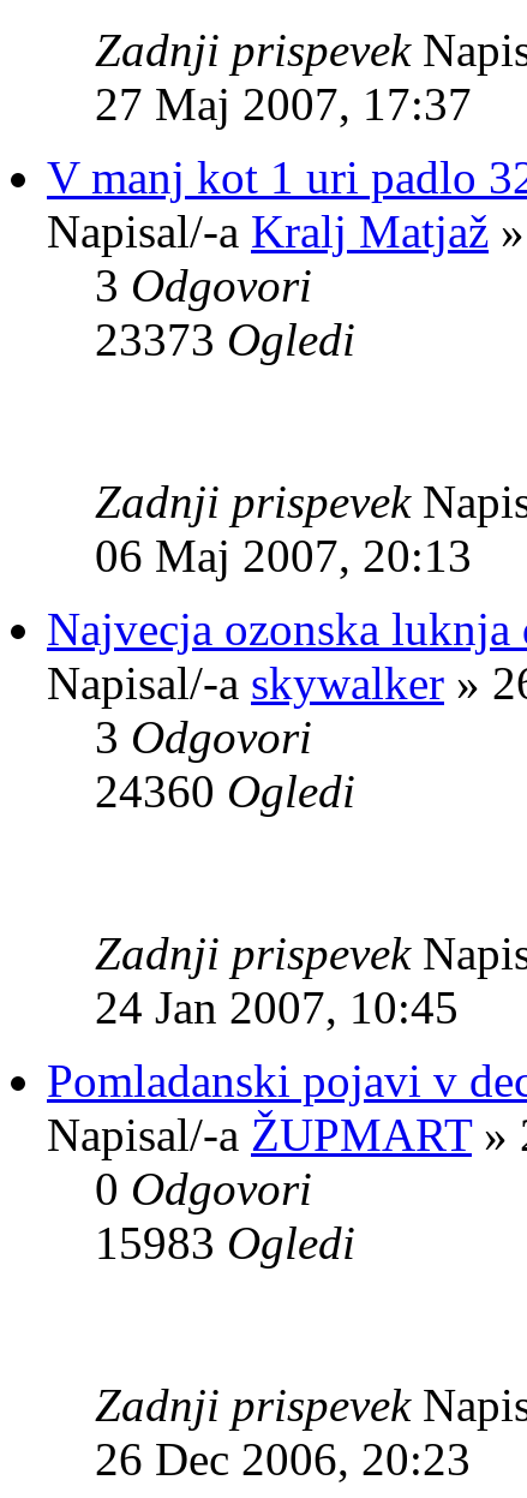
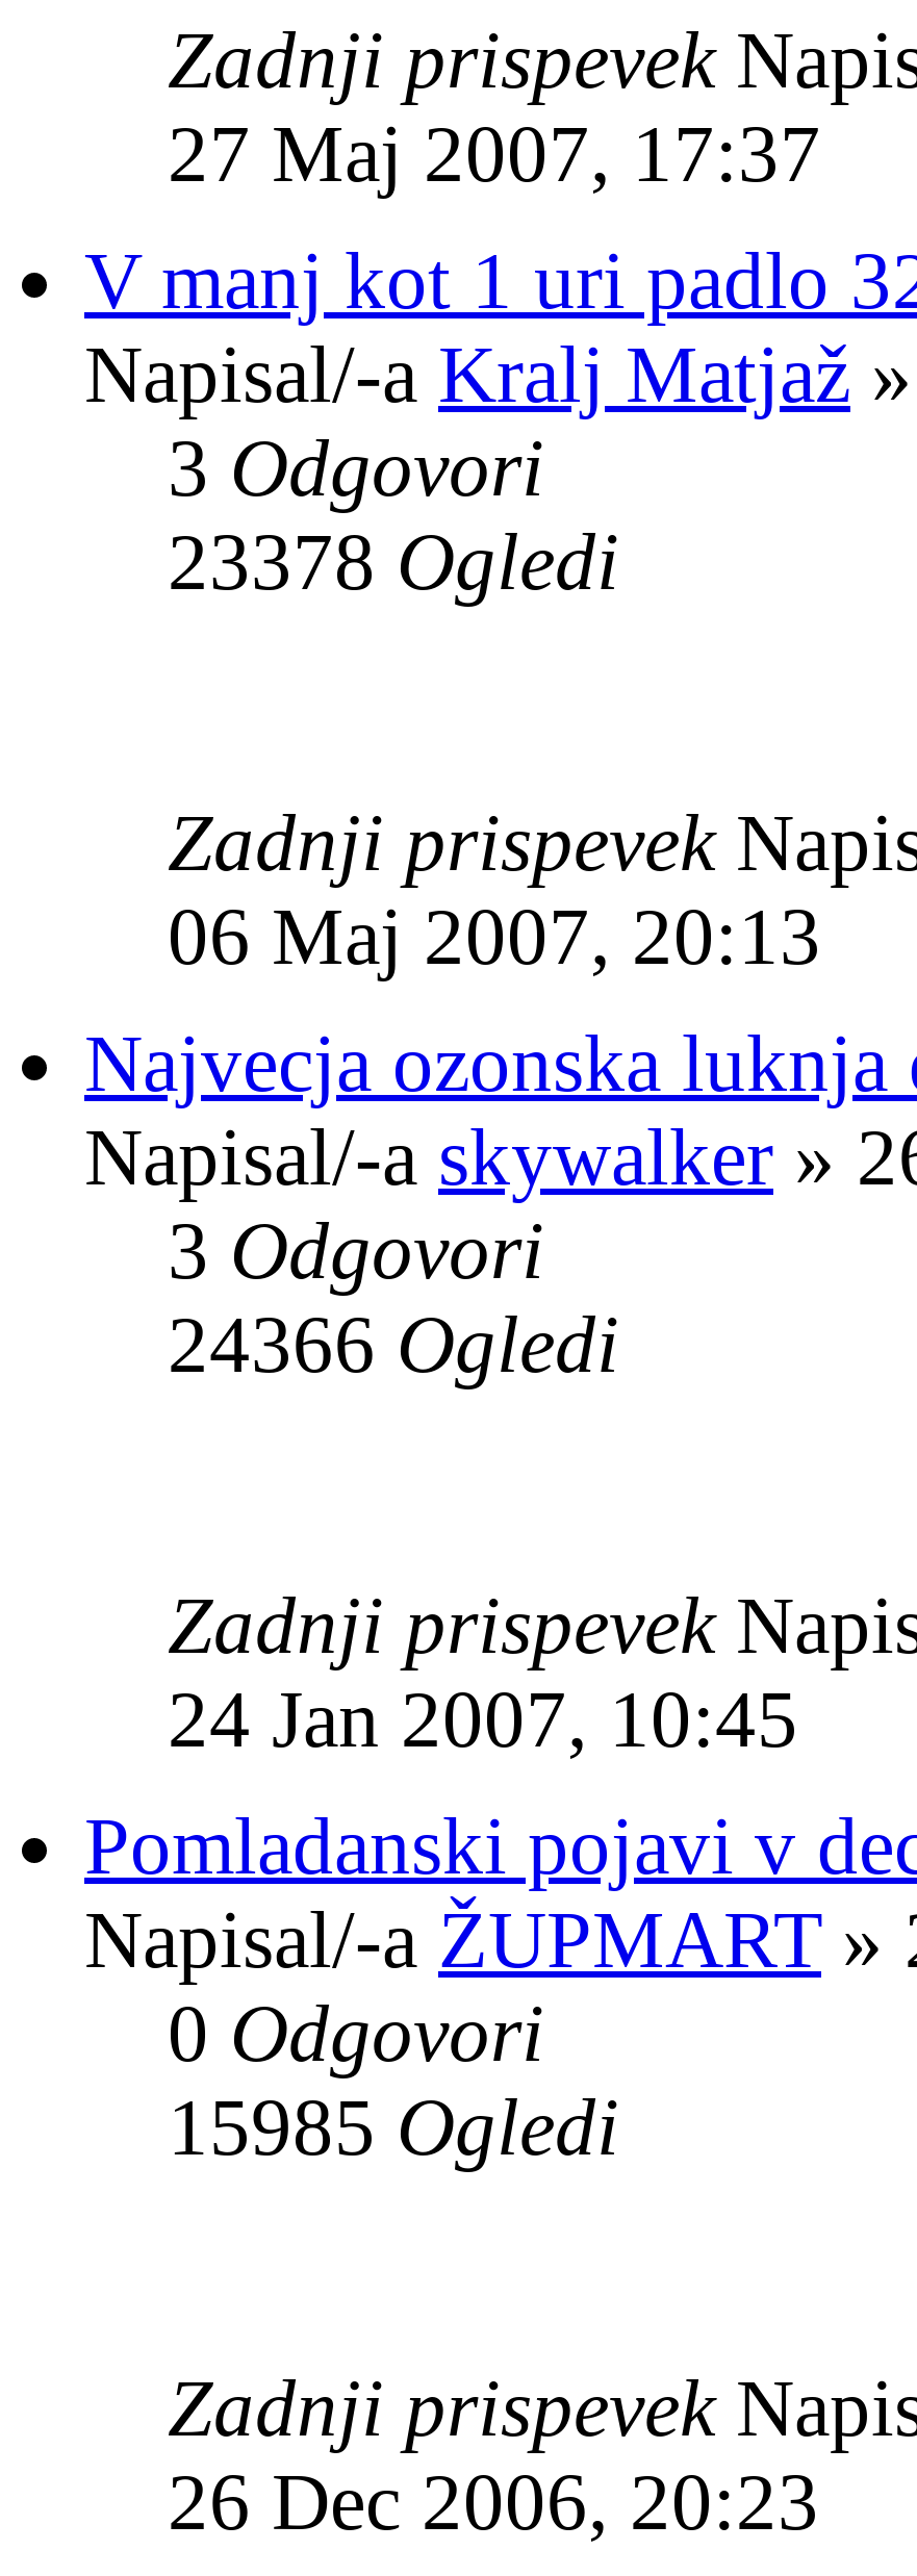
[95,313,355,365] 23373 Ogledi -> [168,516,619,606] 23378 Ogledi
[95,765,355,817] 24360 Ogledi -> [168,1299,619,1388] 24366 Ogledi
[95,1217,355,1268] 15983 Ogledi -> [168,2081,619,2171] 15985 Ogledi

